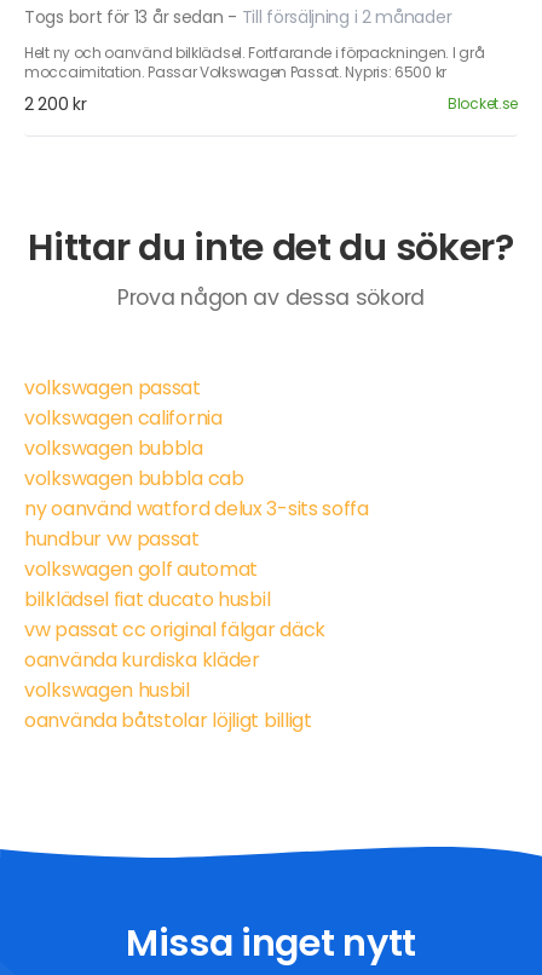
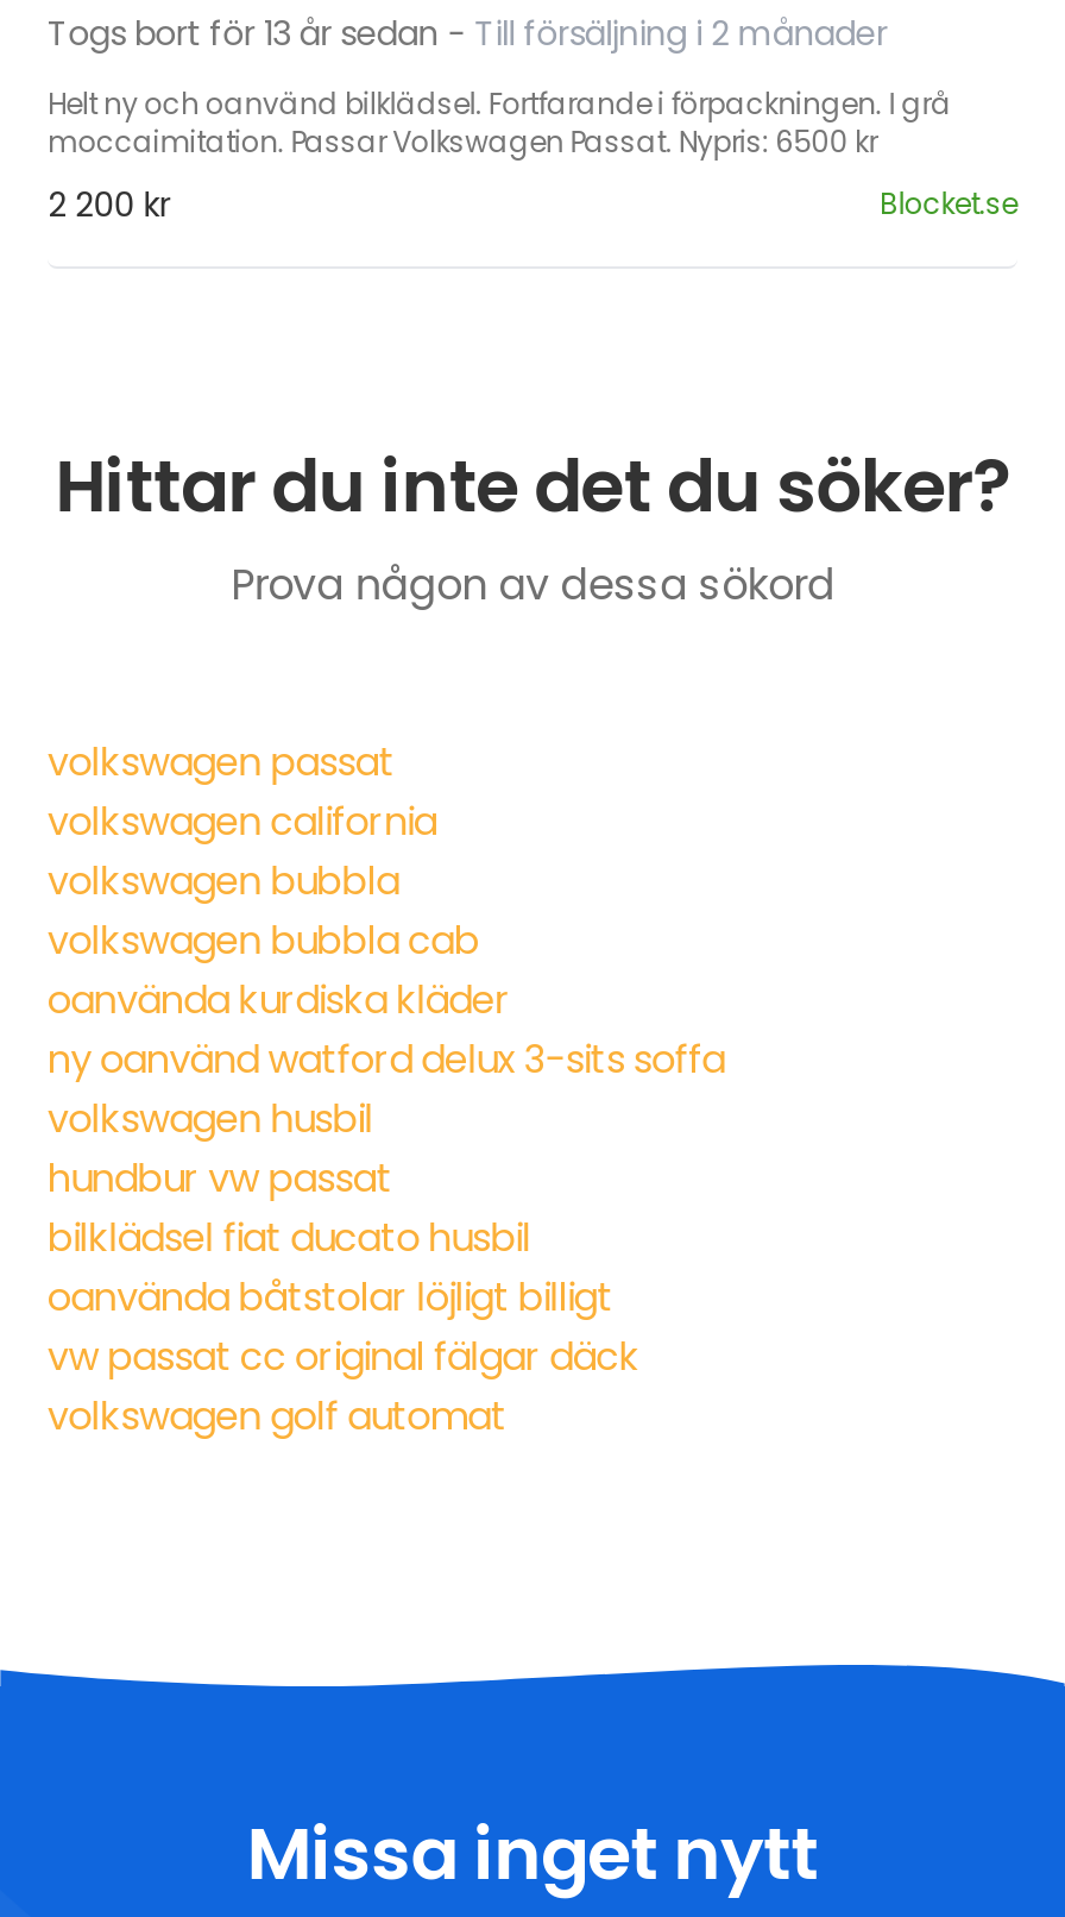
moved [24,495,369,523] -> [48,1033,725,1088]: ny oanvänd watford delux 3-sits soffa
moved [24,525,199,553] -> [48,1152,392,1207]: hundbur vw passat
moved [24,556,258,584] -> [48,1390,507,1445]: volkswagen golf automat
moved [24,586,326,644] -> [48,1212,640,1385]: bilklädsel fiat ducato husbil | vw passat cc original fälgar däck
moved [24,646,260,674] -> [48,974,511,1028]: oanvända kurdiska kläder
moved [24,677,190,705] -> [48,1093,373,1147]: volkswagen husbil
moved [24,707,312,735] -> [48,1271,613,1326]: oanvända båtstolar löjligt billigt

